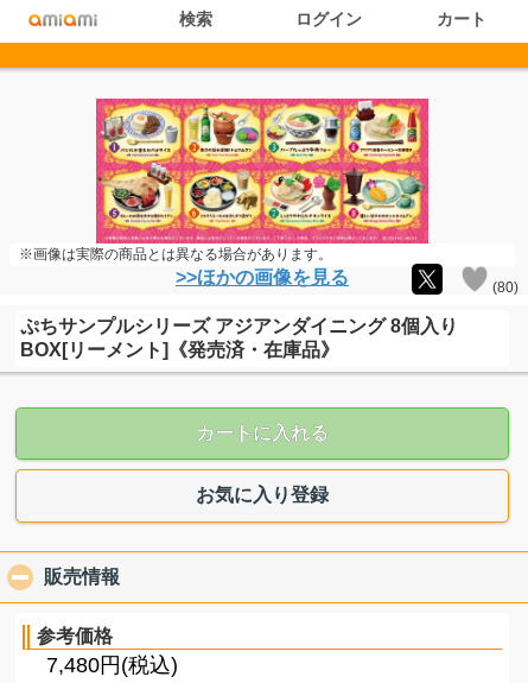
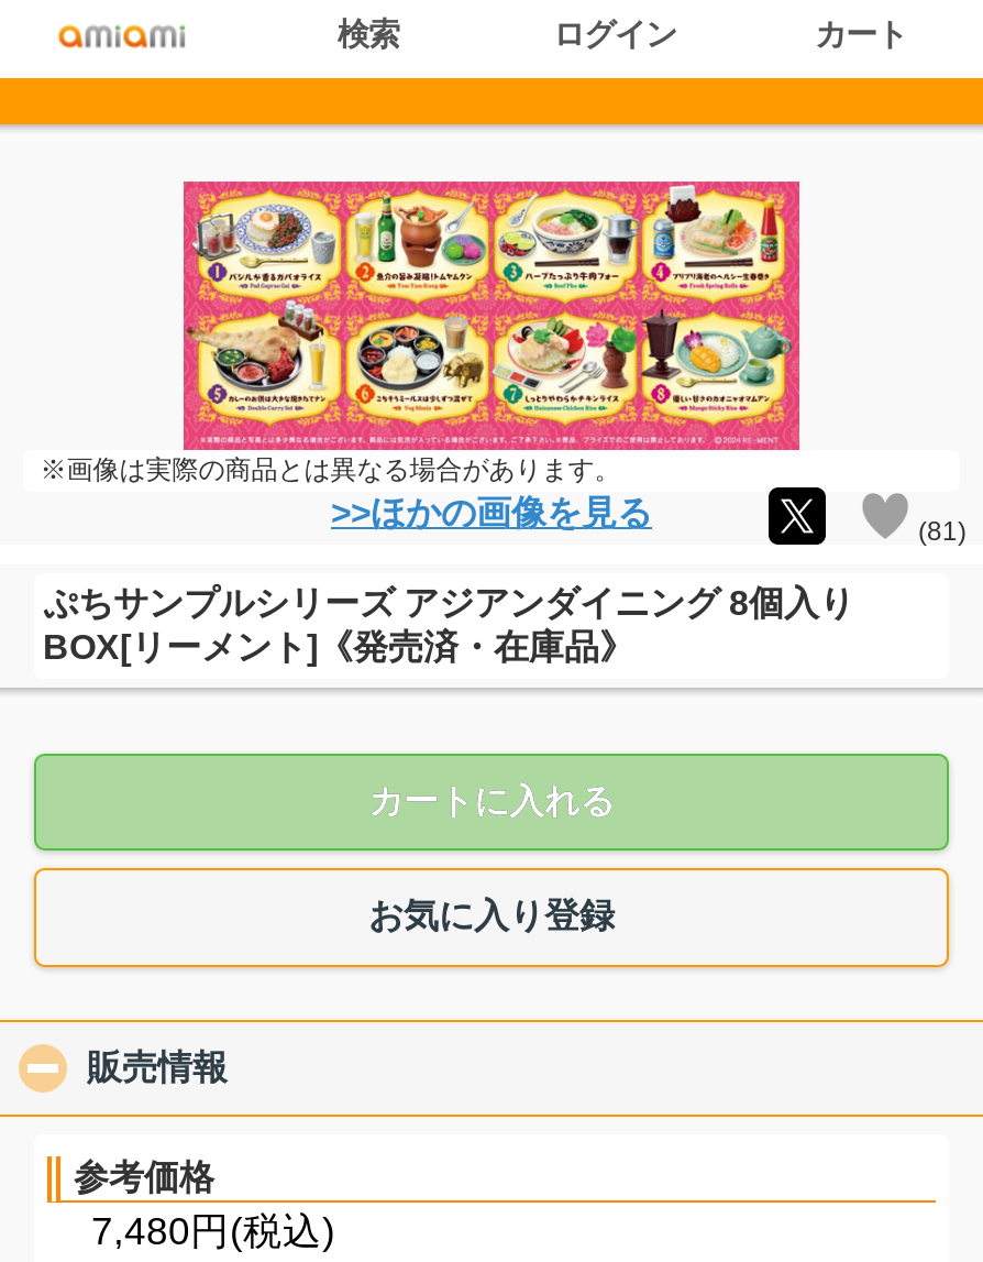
[492,279,519,296] (80) -> [918,516,967,546] (81)

